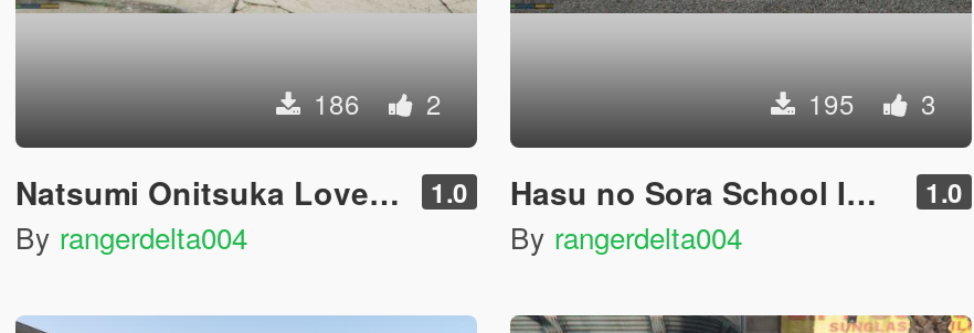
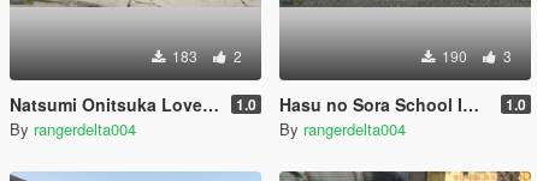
[307,84,442,121] 186 2 -> [169,46,242,66] 183 2
[802,84,936,121] 195 3 -> [438,46,512,66] 190 3

